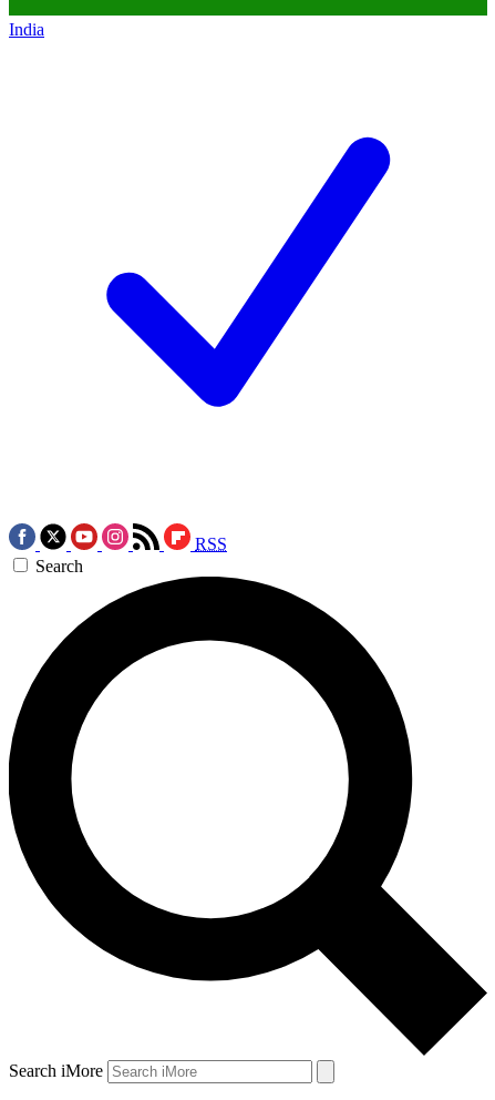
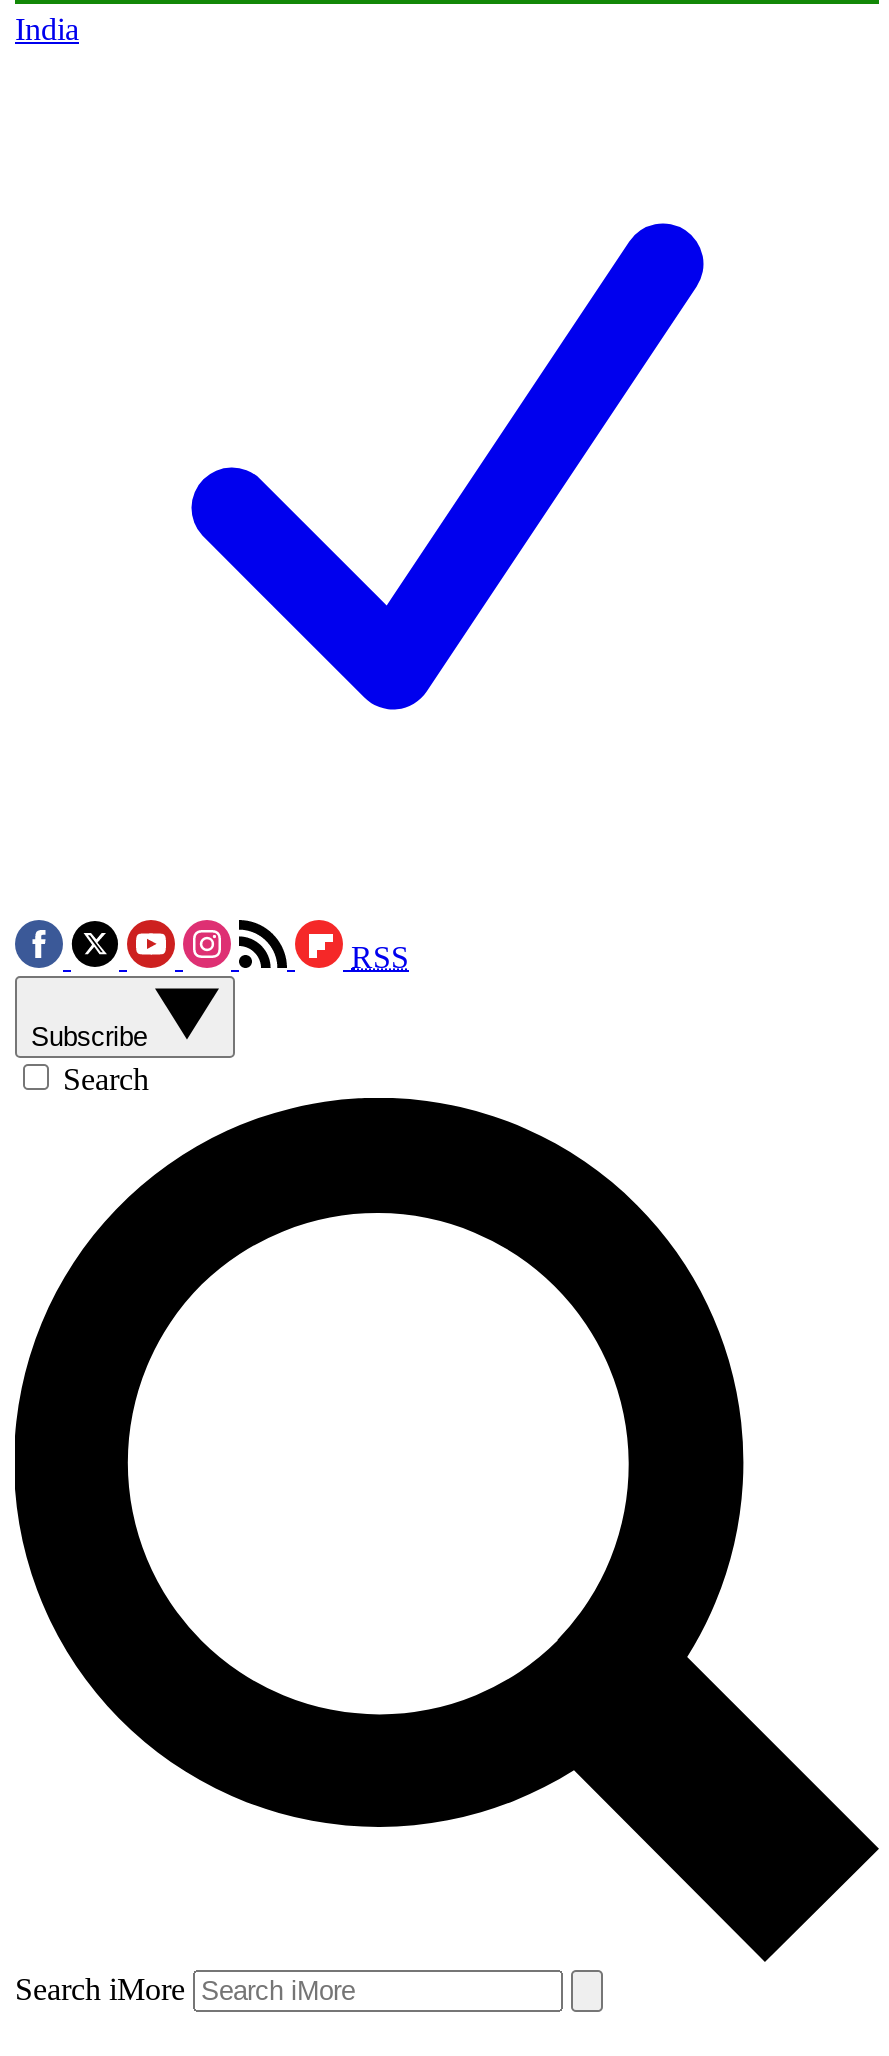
none -> [31,1023,155,1053] Subscribe

